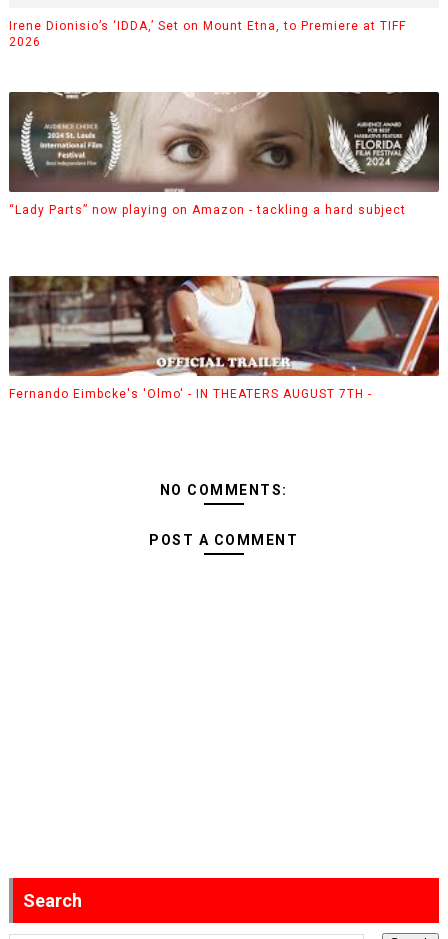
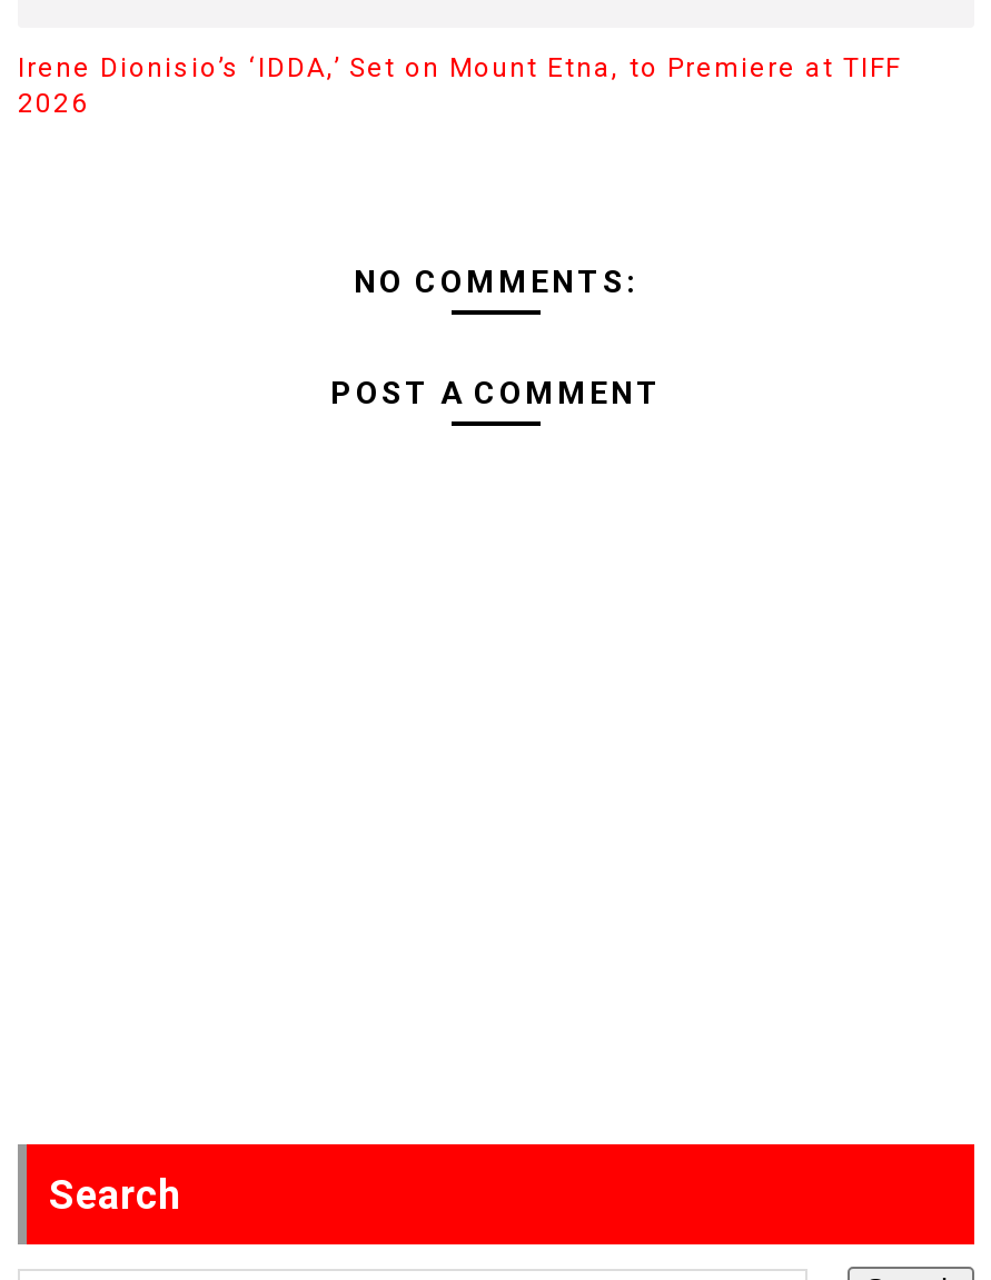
[8,91,440,216] [image] | “Lady Parts” now playing on Amazon - tackling a hard subject -> none
[8,275,440,400] [image] | Fernando Eimbcke's 'Olmo' - IN THEATERS AUGUST 7TH - -> none

